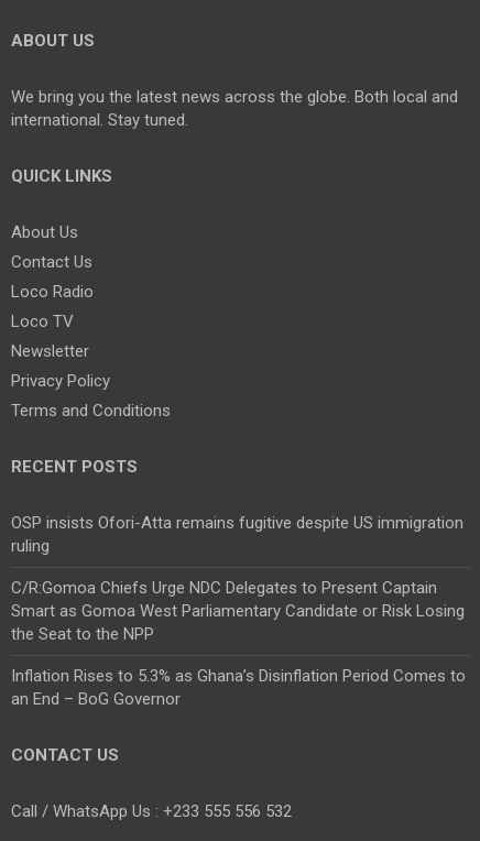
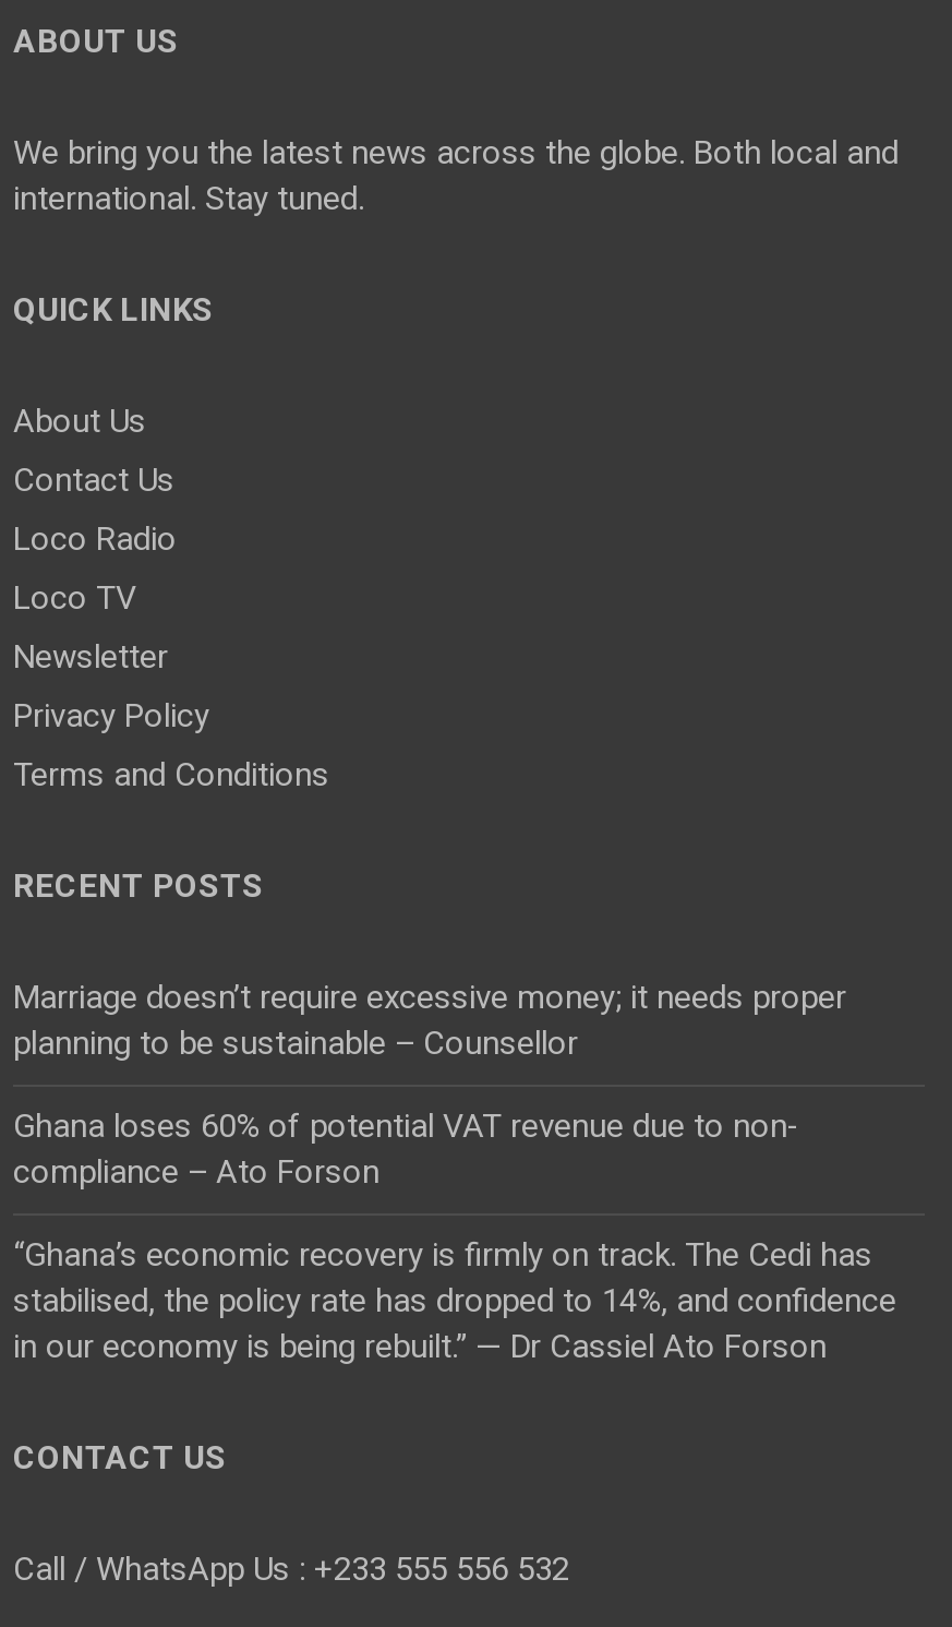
[11,514,463,556] OSP insists Ofori-Atta remains fugitive despite US immigration | ruling -> [13,979,846,1064] Marriage doesn’t require excessive money; it needs proper | planning to be sustainable – Counsellor
[11,578,465,645] C/R:Gomoa Chiefs Urge NDC Delegates to Present Captain | Smart as Gomoa West Parliamentary Candidate or Risk Losing | the Seat to the NPP -> [13,1108,800,1193] Ghana loses 60% of potential VAT revenue due to non- | compliance – Ato Forson
[11,667,466,709] Inflation Rises to 5.3% as Ghana’s Disinflation Period Comes to | an End – BoG Governor -> [13,1236,896,1367] “Ghana’s economic recovery is firmly on track. The Cedi has | stabilised, the policy rate has dropped to 14%, and confidence | in our economy is being rebuilt.” — Dr Cassiel Ato Forson

